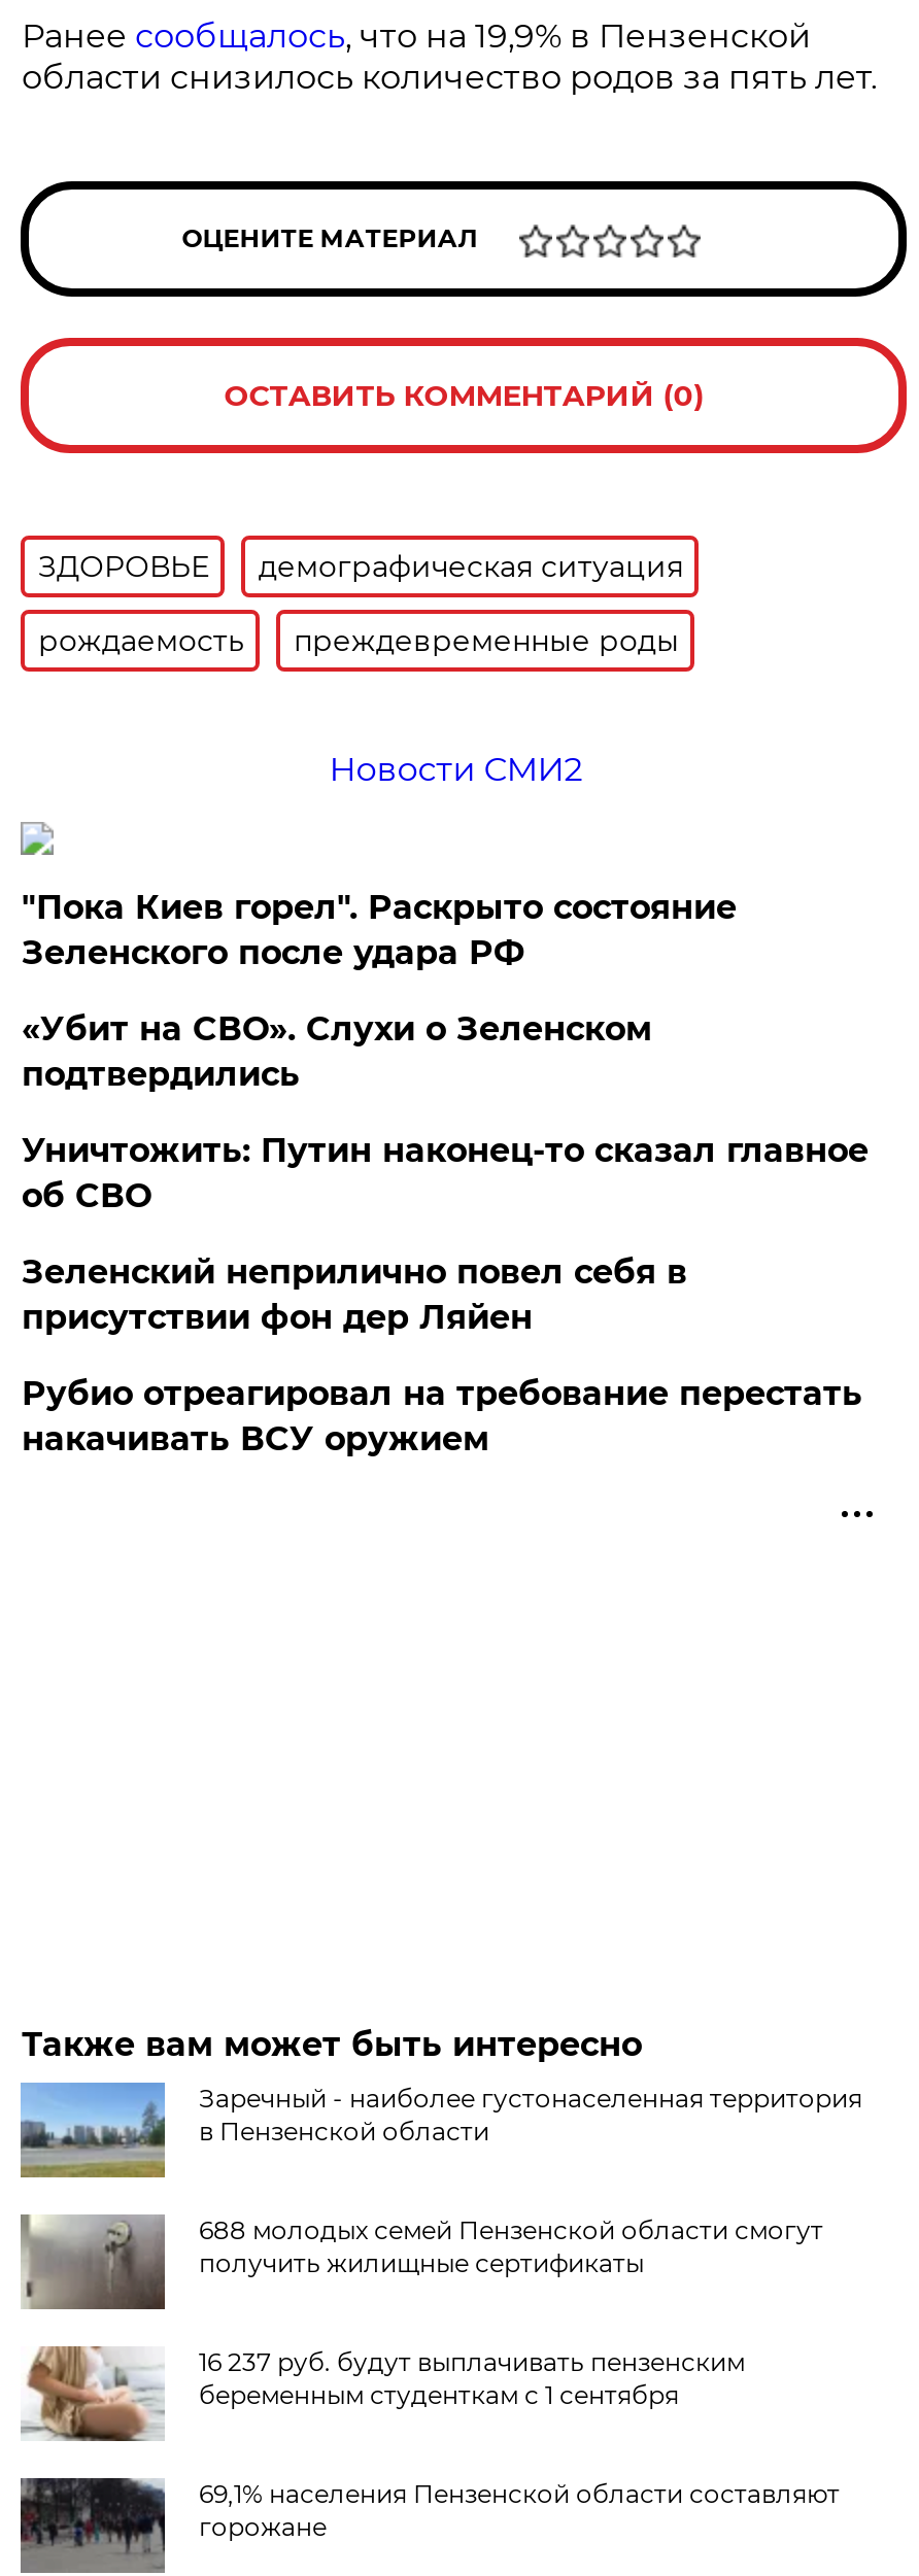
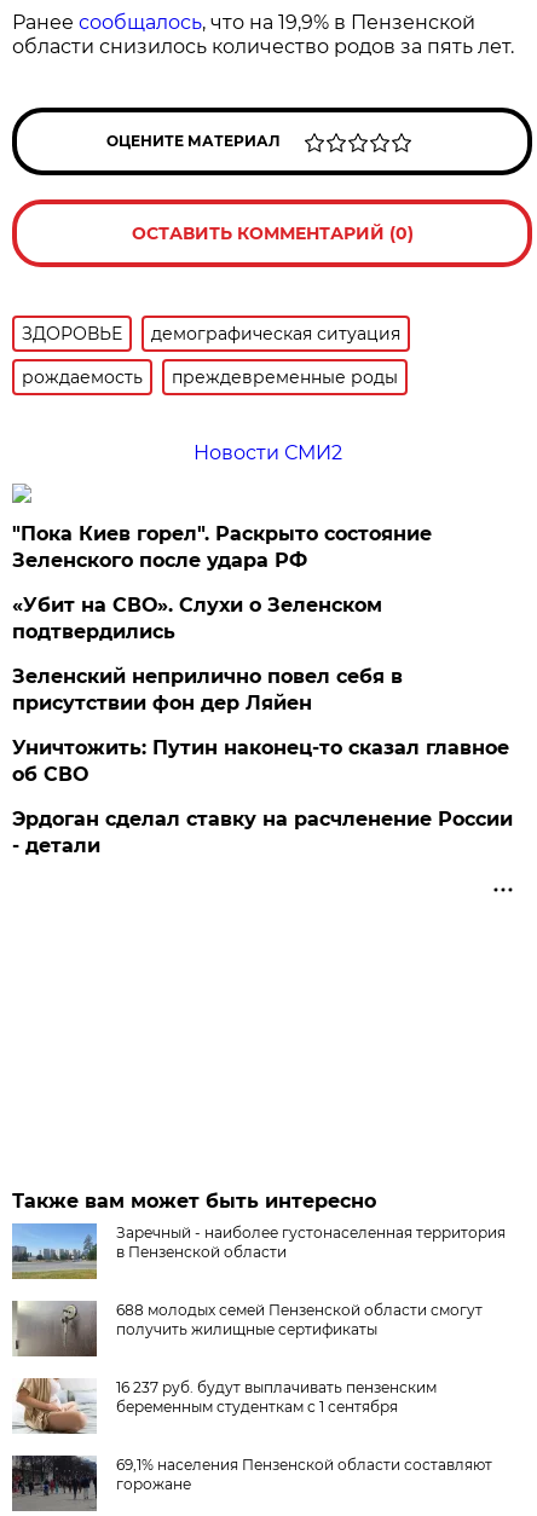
moved [21,1131,868,1215] -> [13,736,510,786]: Уничтожить: Путин наконец-то сказал главное | об СВО
moved [21,1252,687,1337] -> [13,665,403,714]: Зеленский неприлично повел cебя в | присутствии фон дер Ляйен
[21,1374,862,1458] Рубио отреагировал на требование перестать | накачивать ВСУ оружием -> [13,808,513,857] Эрдоган сделал ставку на расчленение России | - детали

